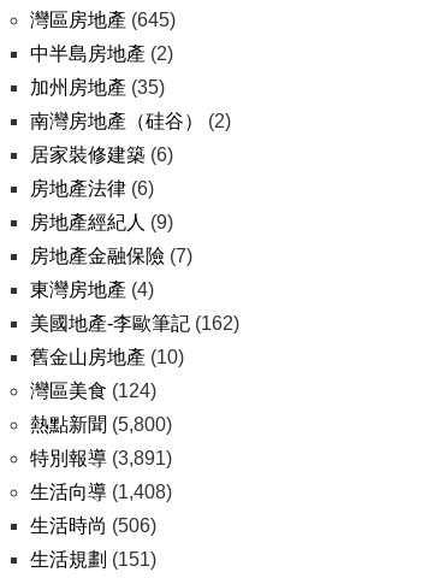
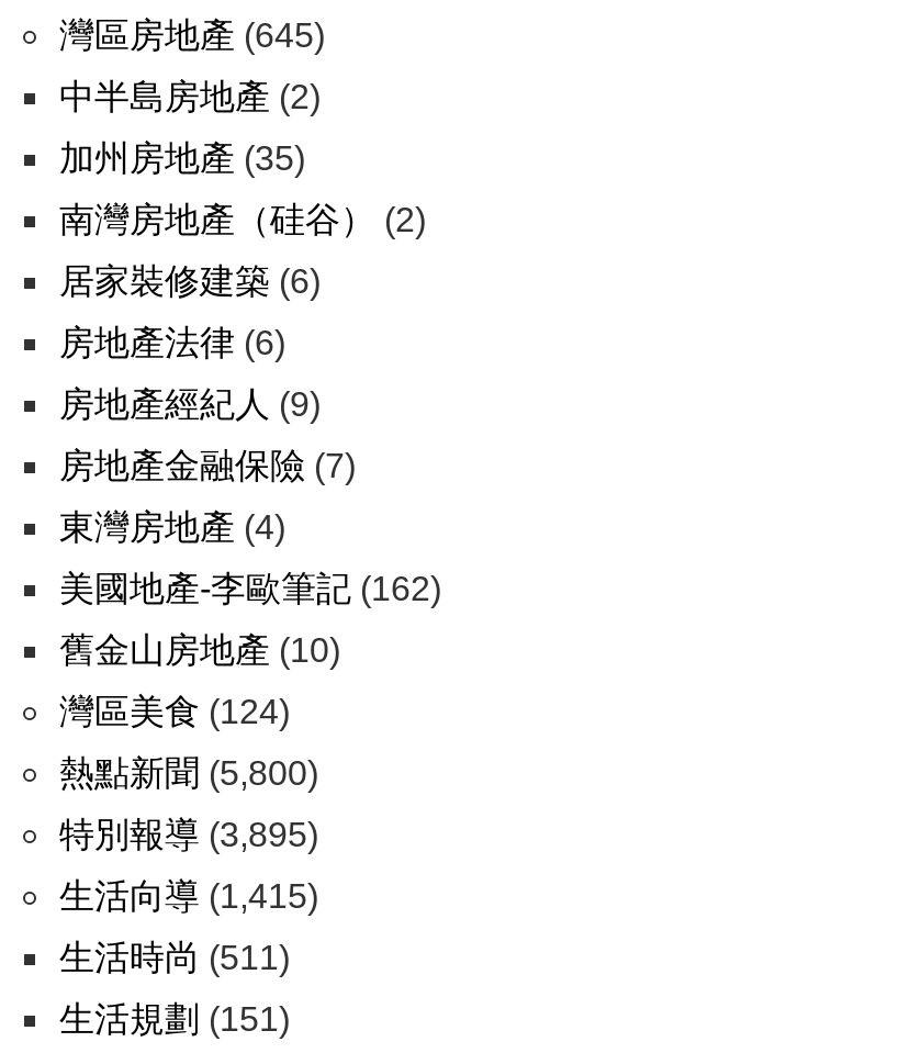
[30,448,172,468] 特別報導(3,891) -> [59,816,318,853] 特別報導(3,895)
[30,482,172,502] 生活向導(1,408) -> [59,877,318,915] 生活向導(1,415)
[30,515,156,536] 生活時尚(506) -> [59,939,290,976] 生活時尚(511)

